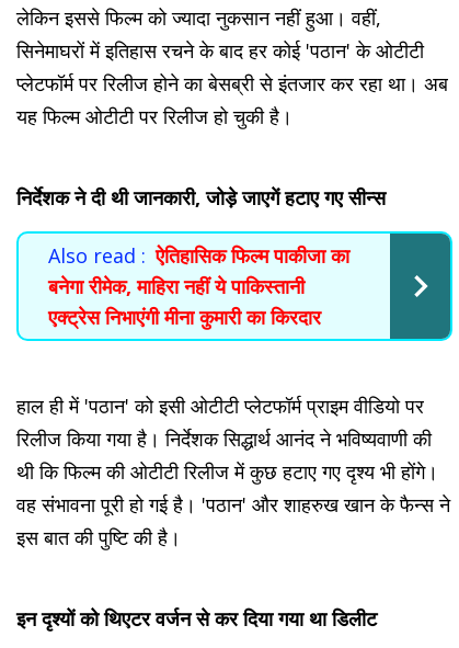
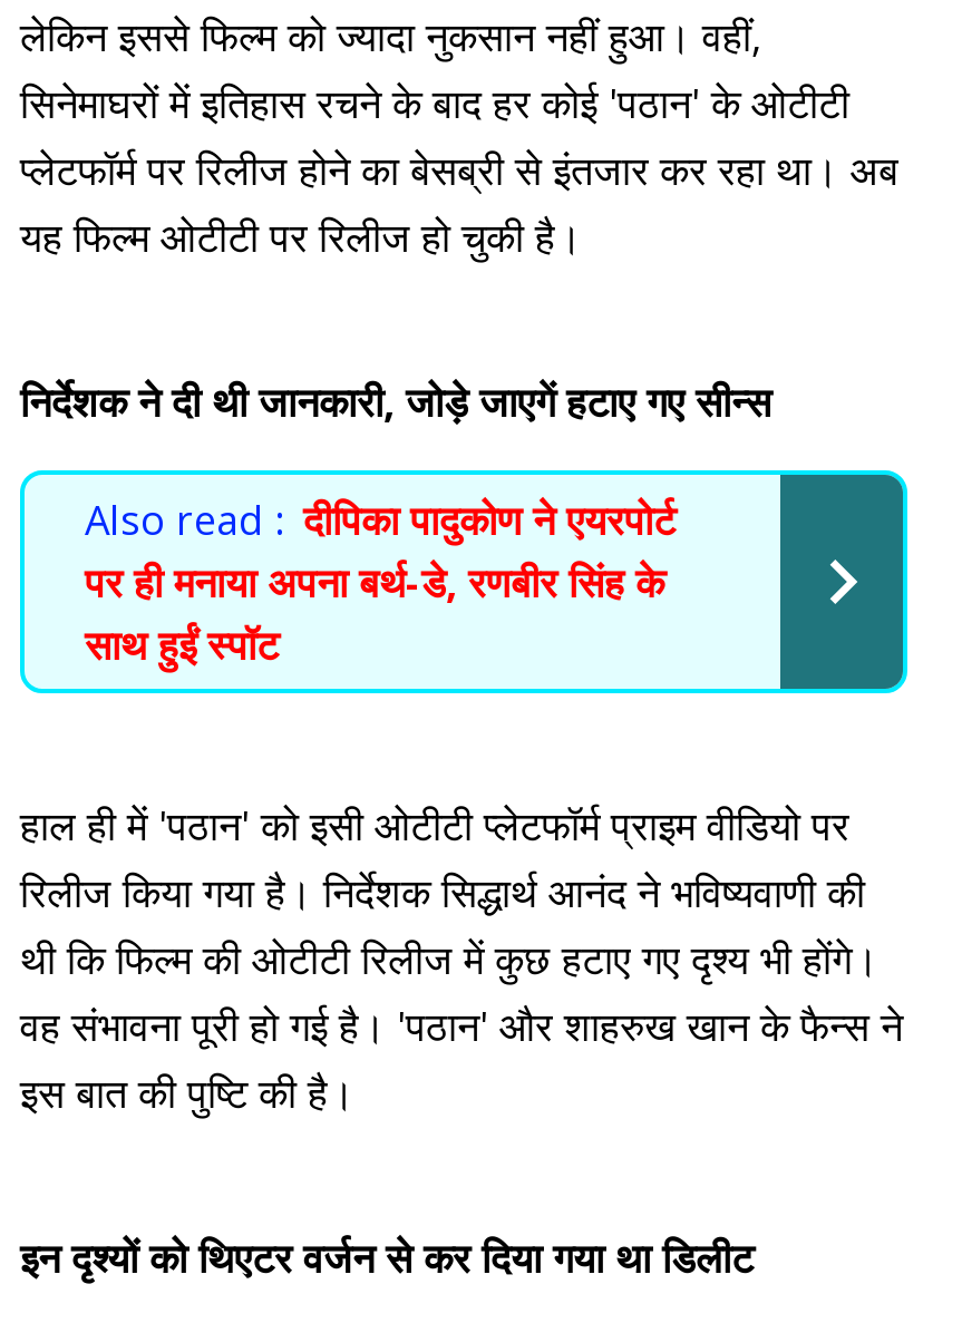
[48,242,349,330] Also read : ऐतिहासिक फिल्म पाकीजा का | बनेगा रीमेक, माहिरा नहीं ये पाकिस्तानी | एक्ट्रेस निभाएंगी मीना कुमारी का किरदार -> [85,492,676,671] Also read : दीपिका पादुकोण ने एयरपोर्ट | पर ही मनाया अपना बर्थ-डे, रणबीर सिंह के | साथ हुईं स्पॉट

